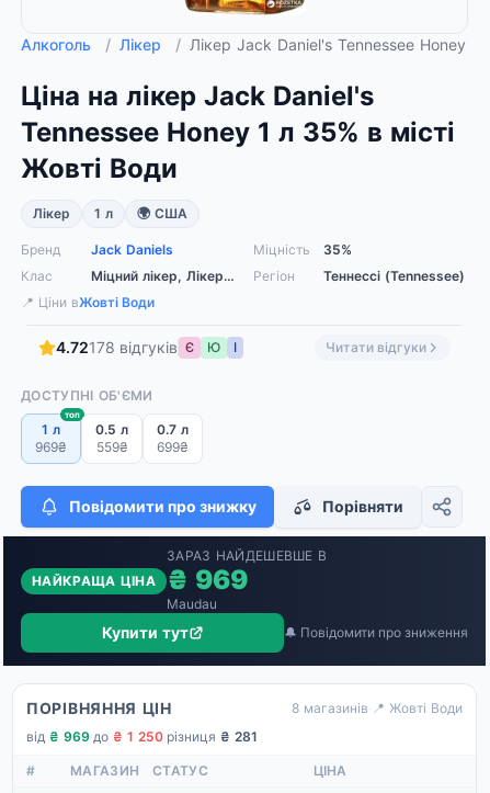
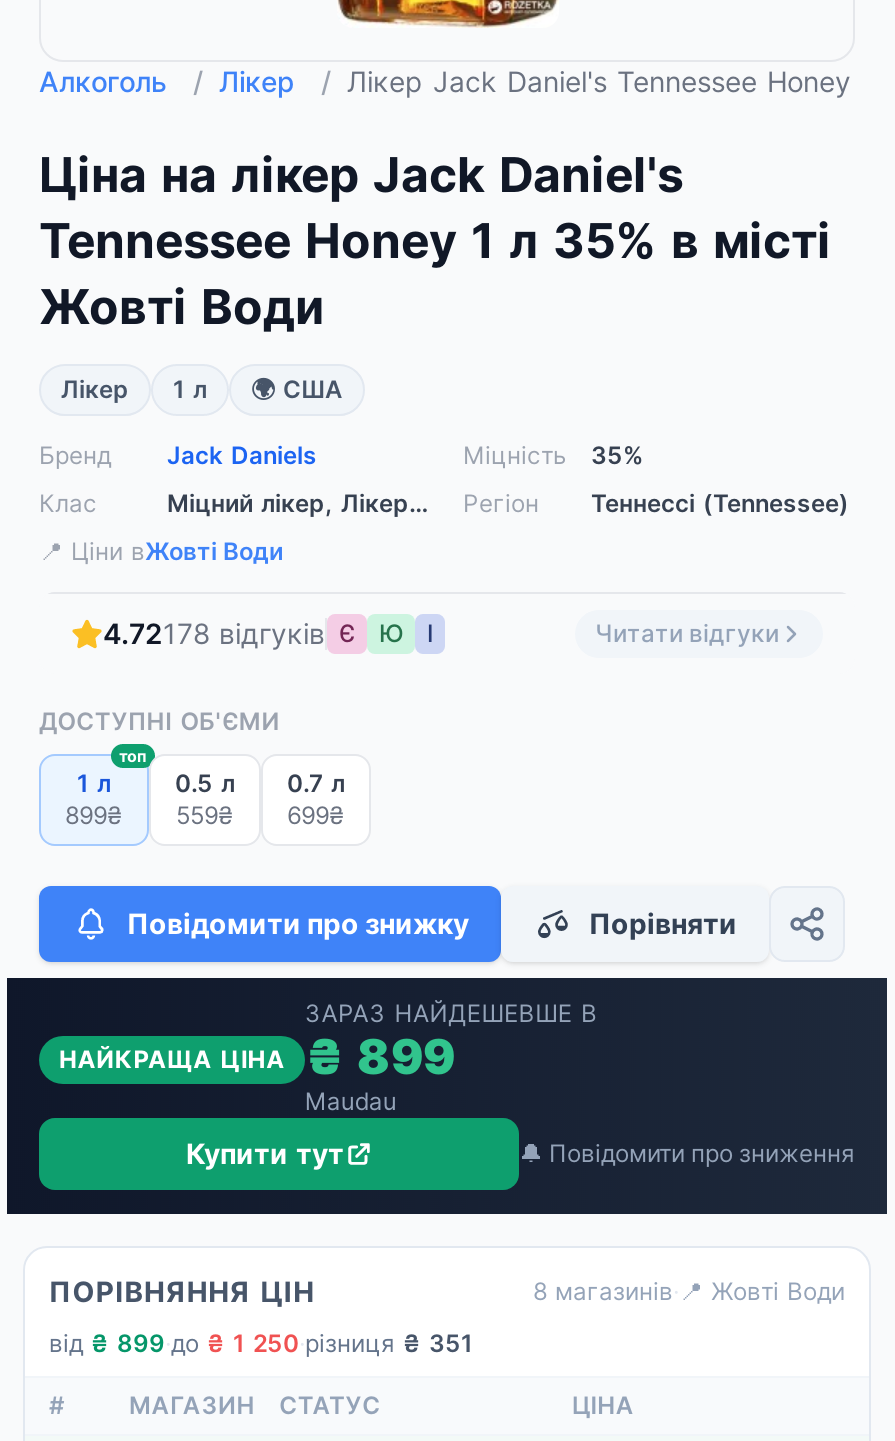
[35,439,67,455] 969₴ -> [65,800,123,830] 899₴
[32,564,248,596] НАЙКРАЩА ЦІНА ₴ 969 -> [59,1028,455,1086] НАЙКРАЩА ЦІНА ₴ 899
[26,728,258,745] від ₴ 969 · до ₴ 1 250 · різниця ₴ 281 -> [49,1328,473,1358] від ₴ 899 · до ₴ 1 250 · різниця ₴ 351

